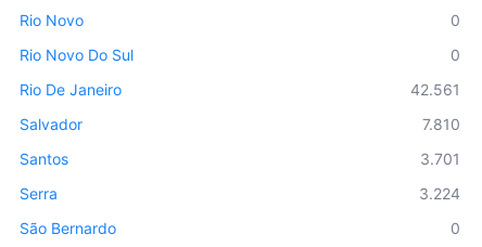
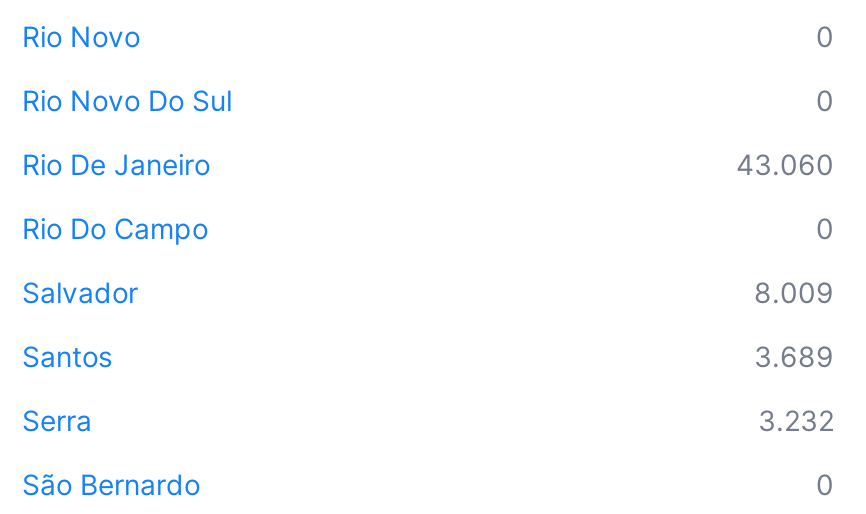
[410,80,460,98] 42.561 -> [22,146,834,244] 43.060 | Rio Do Campo | 0
[422,114,460,133] 7.810 -> [754,274,834,308] 8.009
[420,149,460,167] 3.701 -> [754,338,834,372] 3.689
[419,184,460,202] 3.224 -> [758,402,834,436] 3.232

